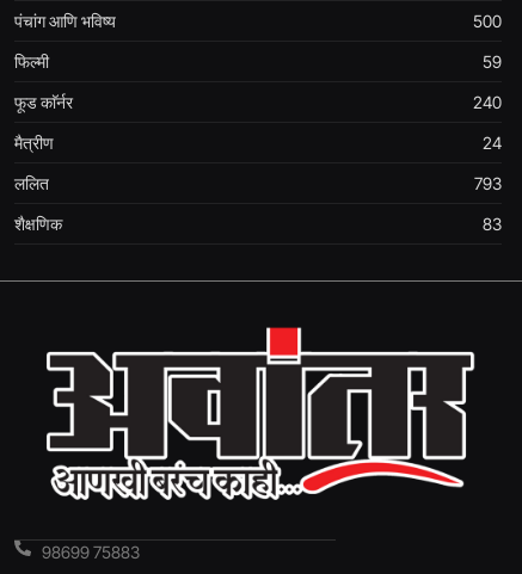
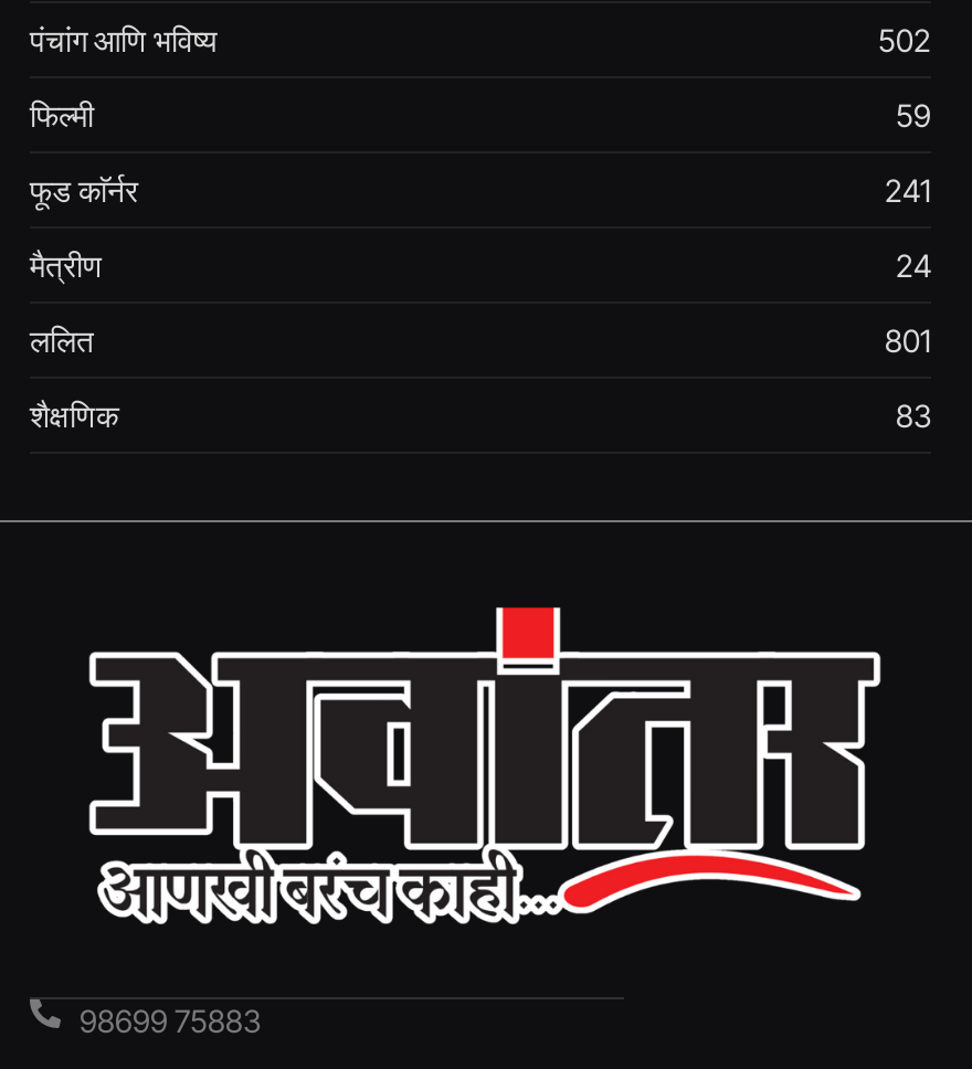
[473,11,502,31] 500 -> [878,20,931,57] 502
[473,92,502,112] 240 -> [885,170,931,208] 241
[474,173,502,193] 793 -> [885,320,931,358] 801

